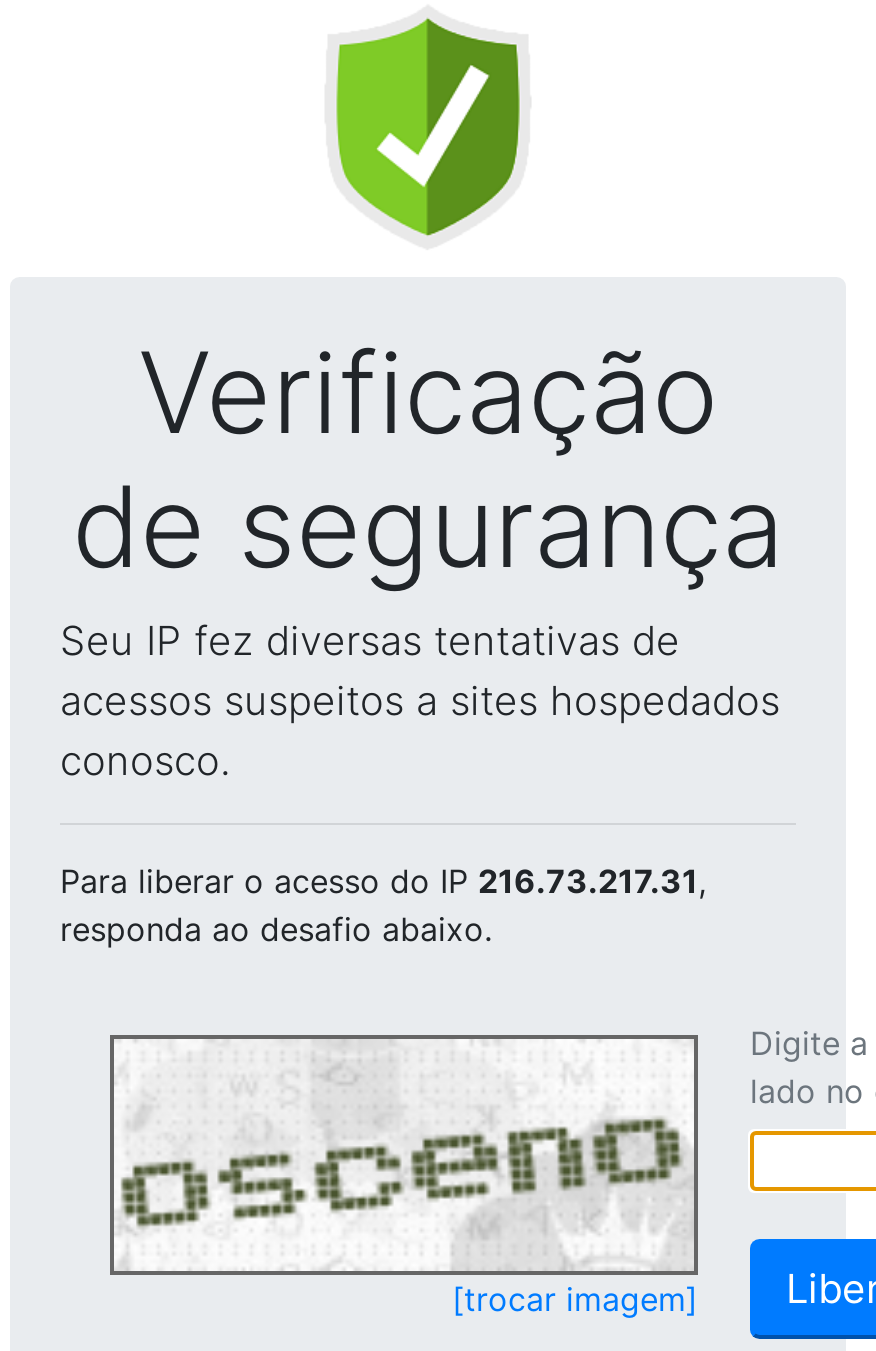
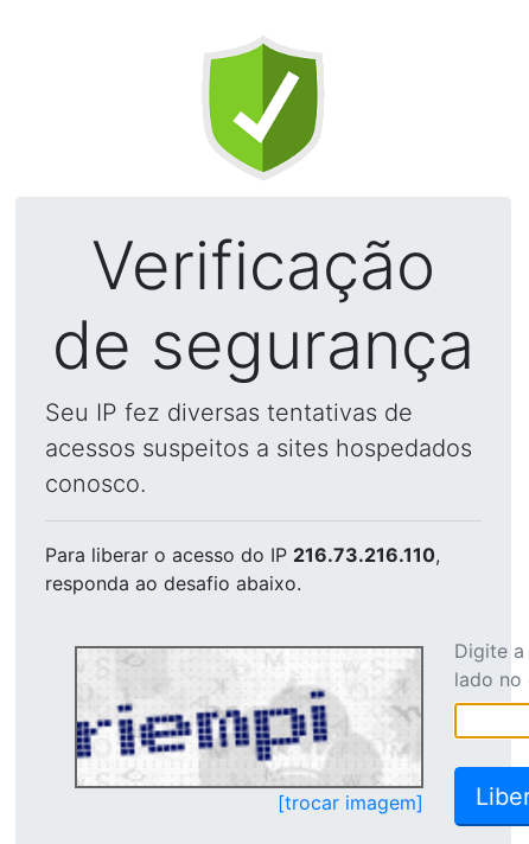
[60,861,706,901] Para liberar o acesso do IP 216.73.217.31, -> [45,543,440,567] Para liberar o acesso do IP 216.73.216.110,
[114,1059,692,1269] [image] -> [76,652,418,784] [image]

